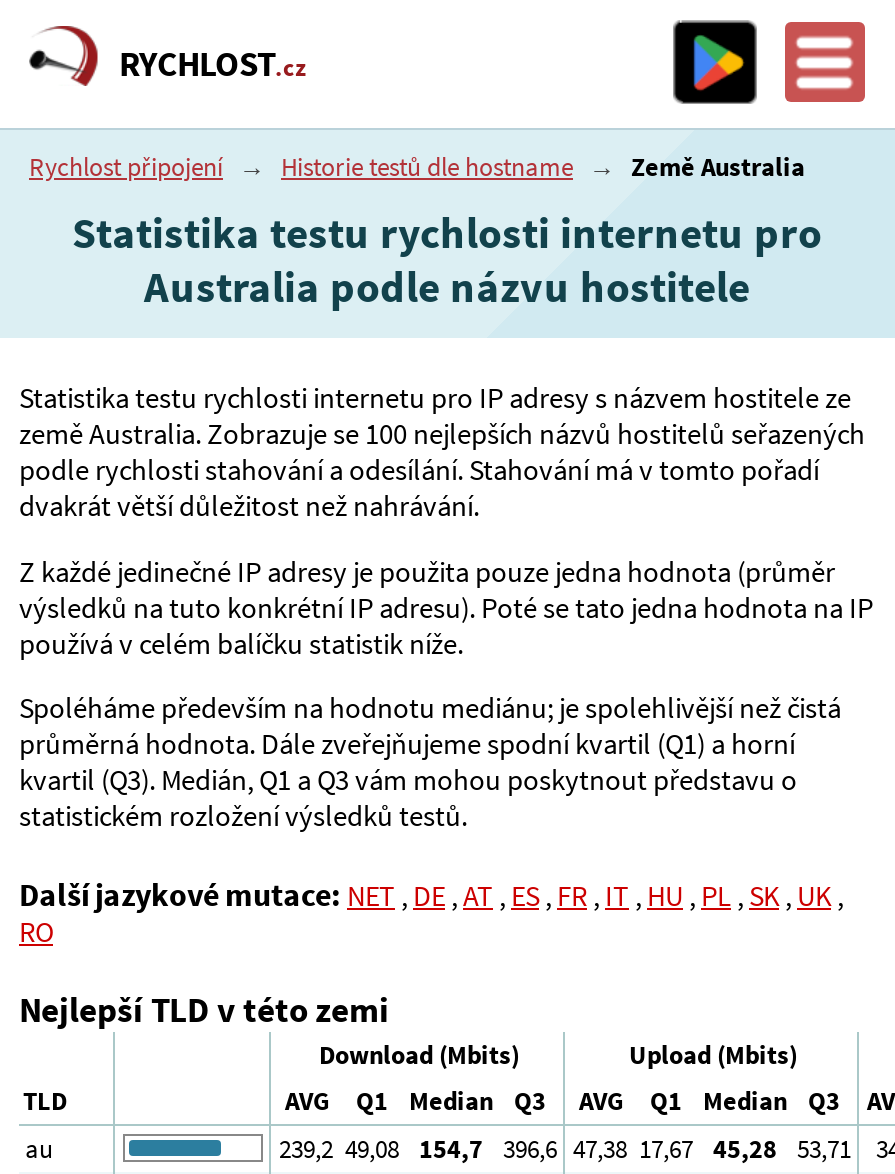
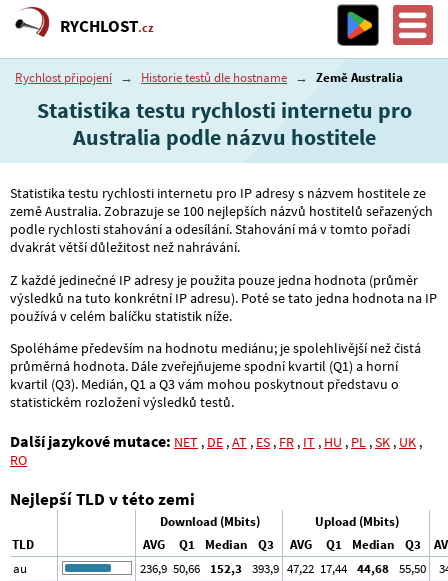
[279,1132,851,1166] 239,2 49,08 154,7 396,6 47,38 17,67 45,28 53,71 -> [140,560,426,577] 236,9 50,66 152,3 393,9 47,22 17,44 44,68 55,50

